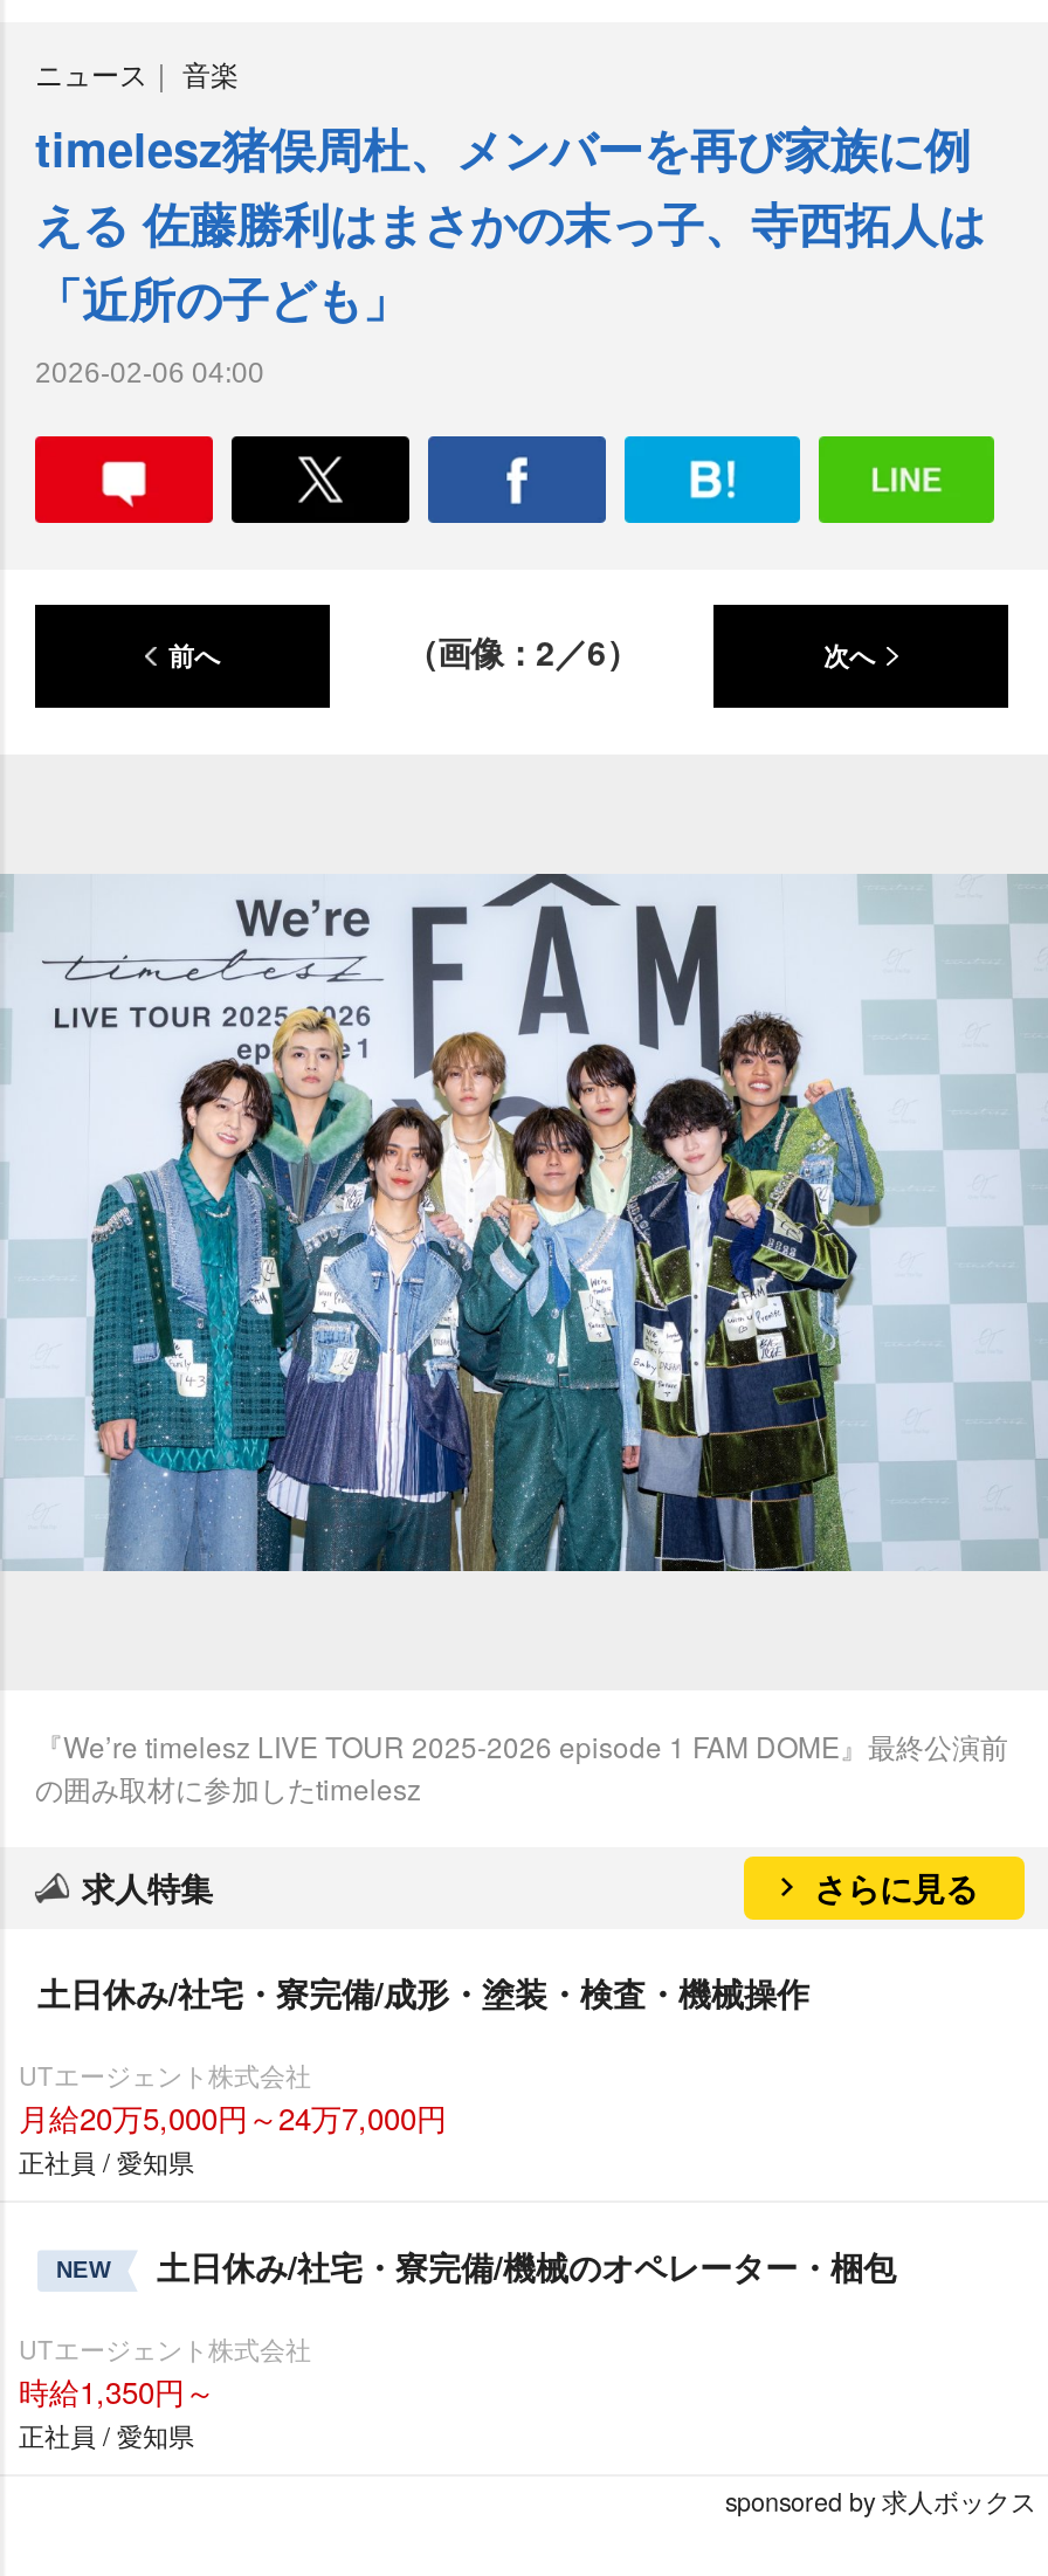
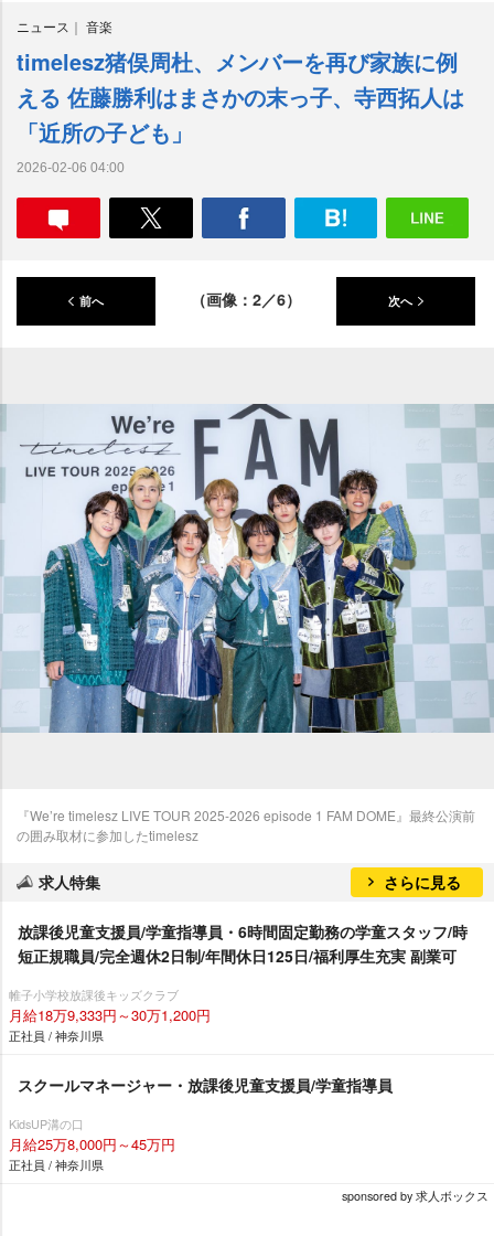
[37,1969,809,2016] 土日休み/社宅・寮完備/成形・塗装・検査・機械操作 -> [18,920,468,967] 放課後児童支援員/学童指導員・6時間固定勤務の学童スタッフ/時 | 短正規職員/完全週休2日制/年間休日125日/福利厚生充実 副業可
[19,2058,447,2179] UTエージェント株式会社 | 月給20万5,000円～24万7,000円 | 正社員 / 愛知県 -> [9,987,211,1044] 帷子小学校放課後キッズクラブ | 月給18万9,333円～30万1,200円 | 正社員 / 神奈川県
[56,2243,896,2289] NEW | 土日休み/社宅・寮完備/機械のオペレーター・梱包 -> [18,1074,393,1096] スクールマネージャー・放課後児童支援員/学童指導員
[19,2332,311,2454] UTエージェント株式会社 | 時給1,350円～ | 正社員 / 愛知県 -> [9,1116,175,1173] KidsUP溝の口 | 月給25万8,000円～45万円 | 正社員 / 神奈川県

